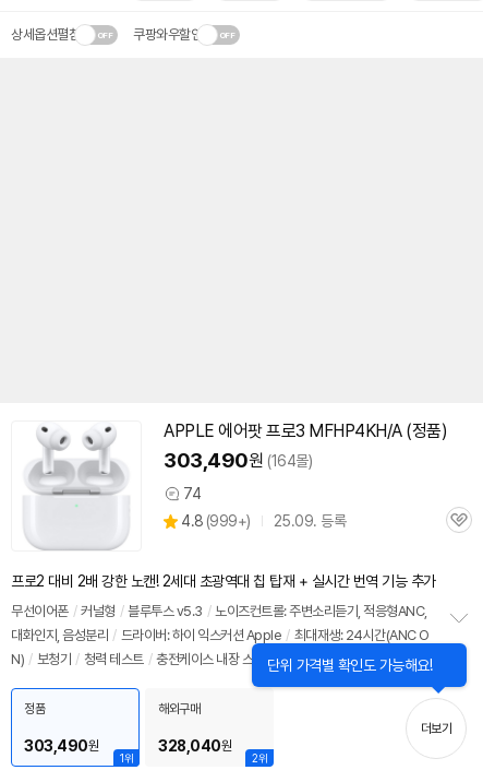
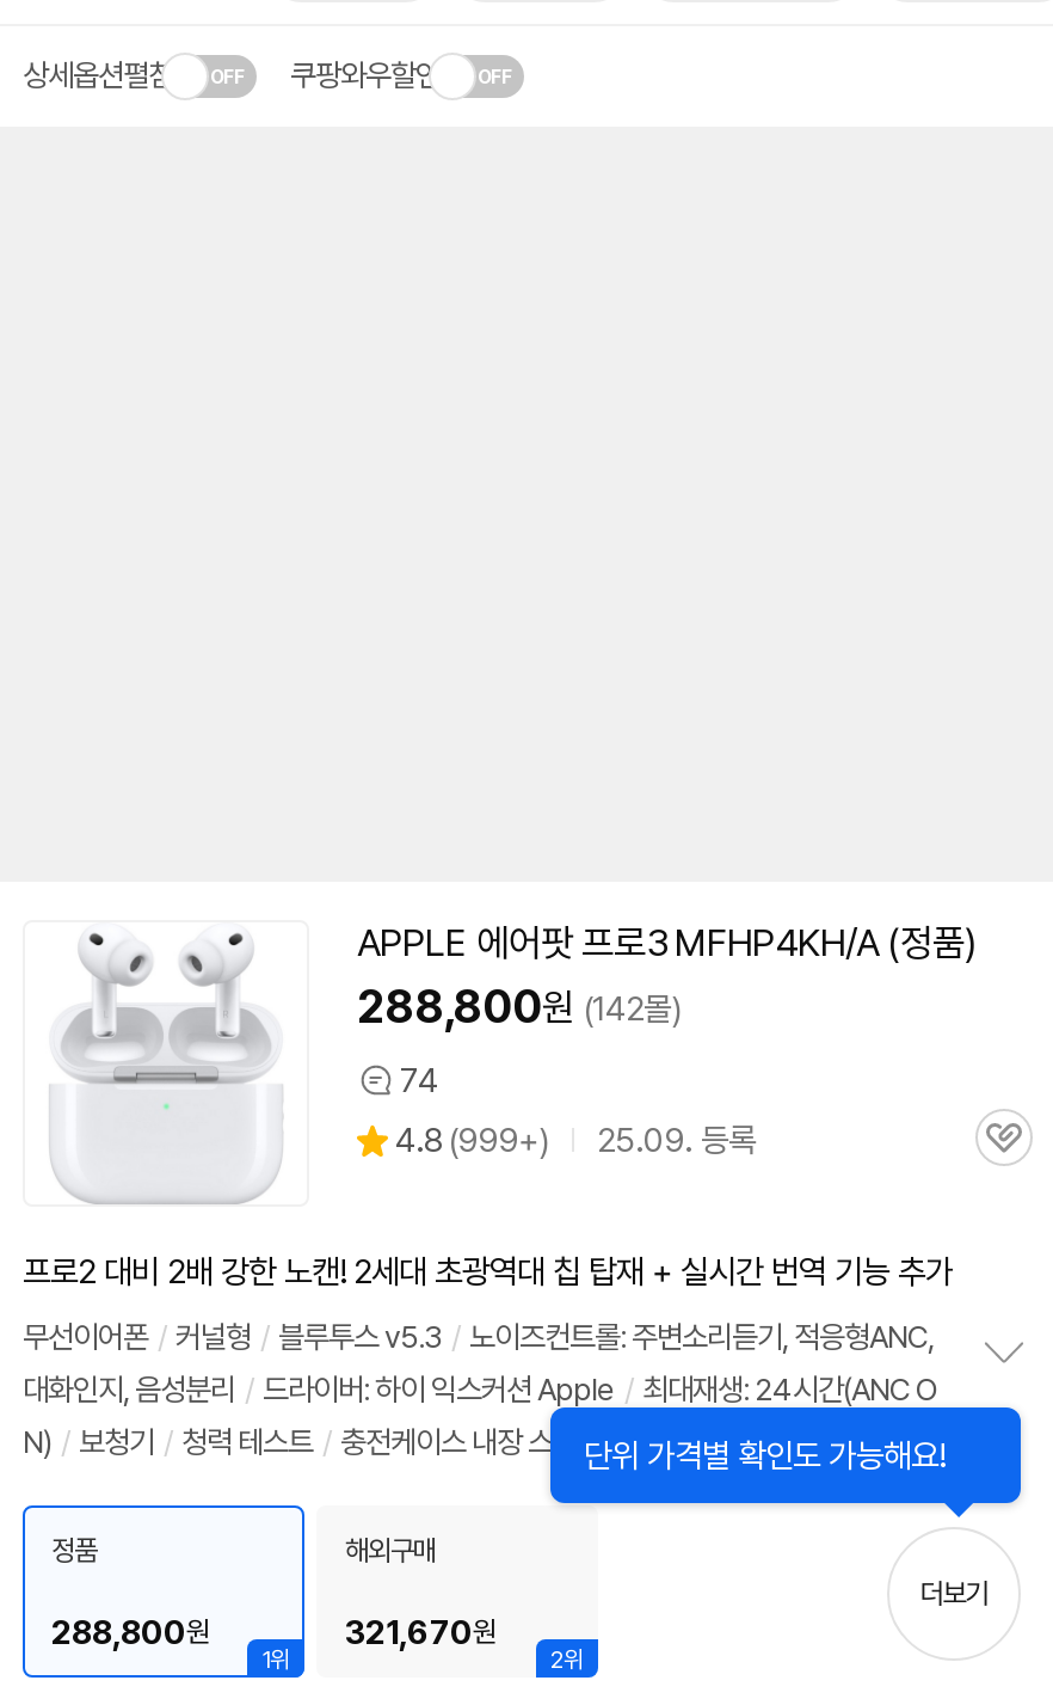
[164,448,312,473] 303,490원 (164몰) -> [357,980,679,1035] 288,800원 (142몰)
[24,737,98,755] 303,490원 -> [51,1613,209,1651] 288,800원
[158,737,231,755] 328,040원 -> [345,1613,495,1651] 321,670원

